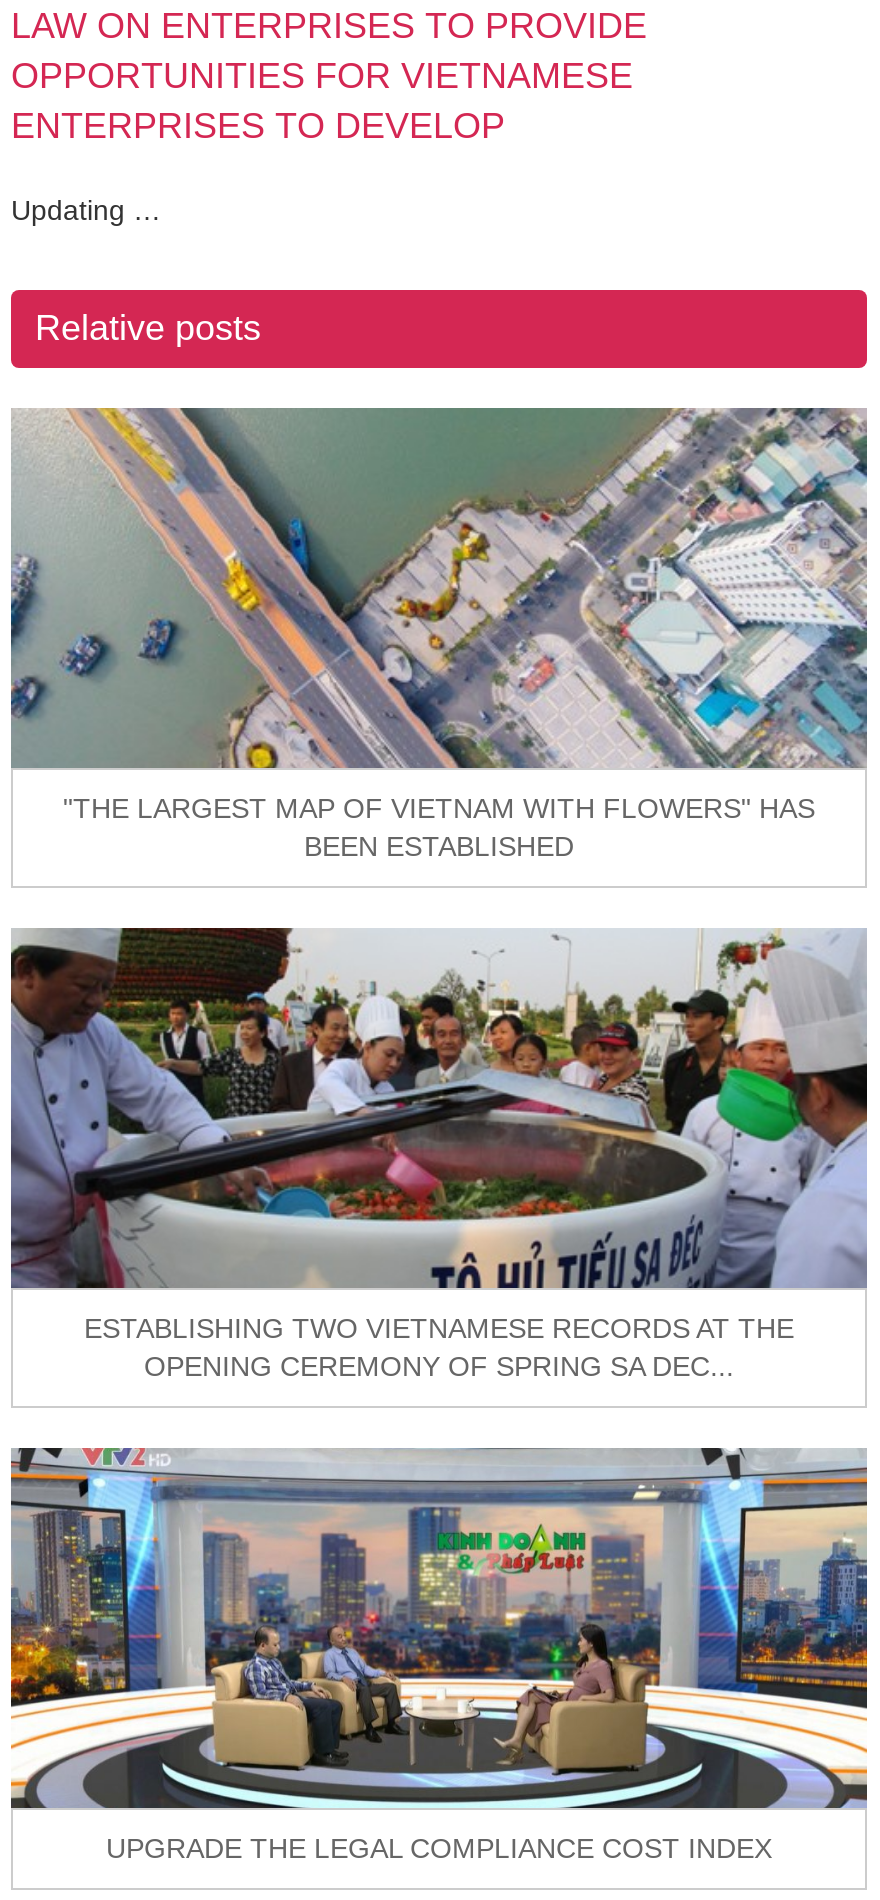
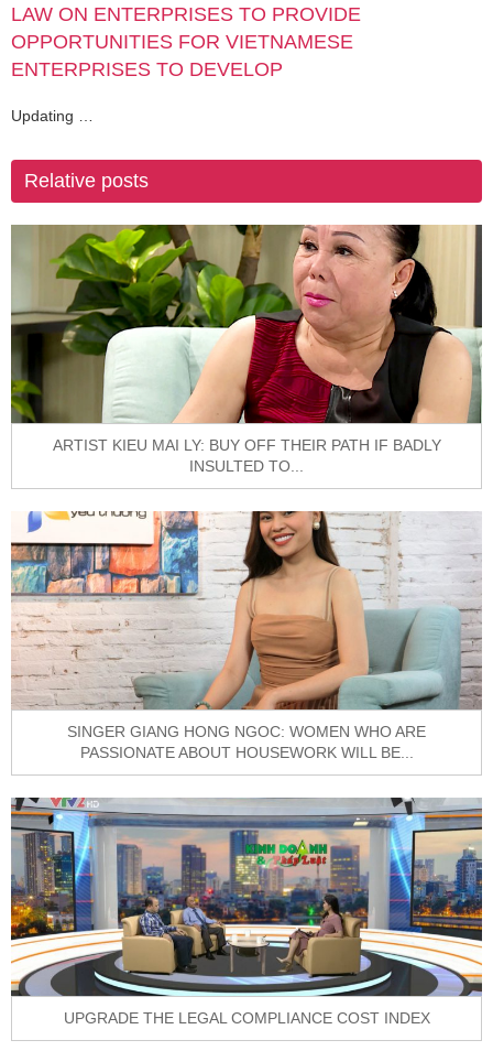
[9,406,869,862] [image] | "THE LARGEST MAP OF VIETNAM WITH FLOWERS" HAS | BEEN ESTABLISHED -> [10,224,482,475] [image] | ARTIST KIEU MAI LY: BUY OFF THEIR PATH IF BADLY | INSULTED TO...
[9,926,869,1382] [image] | ESTABLISHING TWO VIETNAMESE RECORDS AT THE | OPENING CEREMONY OF SPRING SA DEC... -> [11,510,482,761] [image] | SINGER GIANG HONG NGOC: WOMEN WHO ARE | PASSIONATE ABOUT HOUSEWORK WILL BE...

